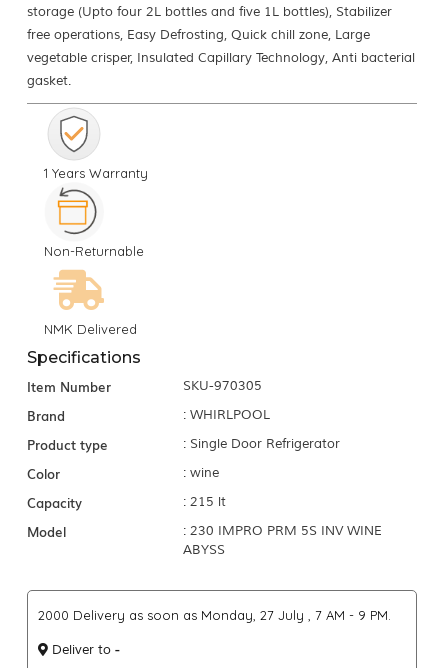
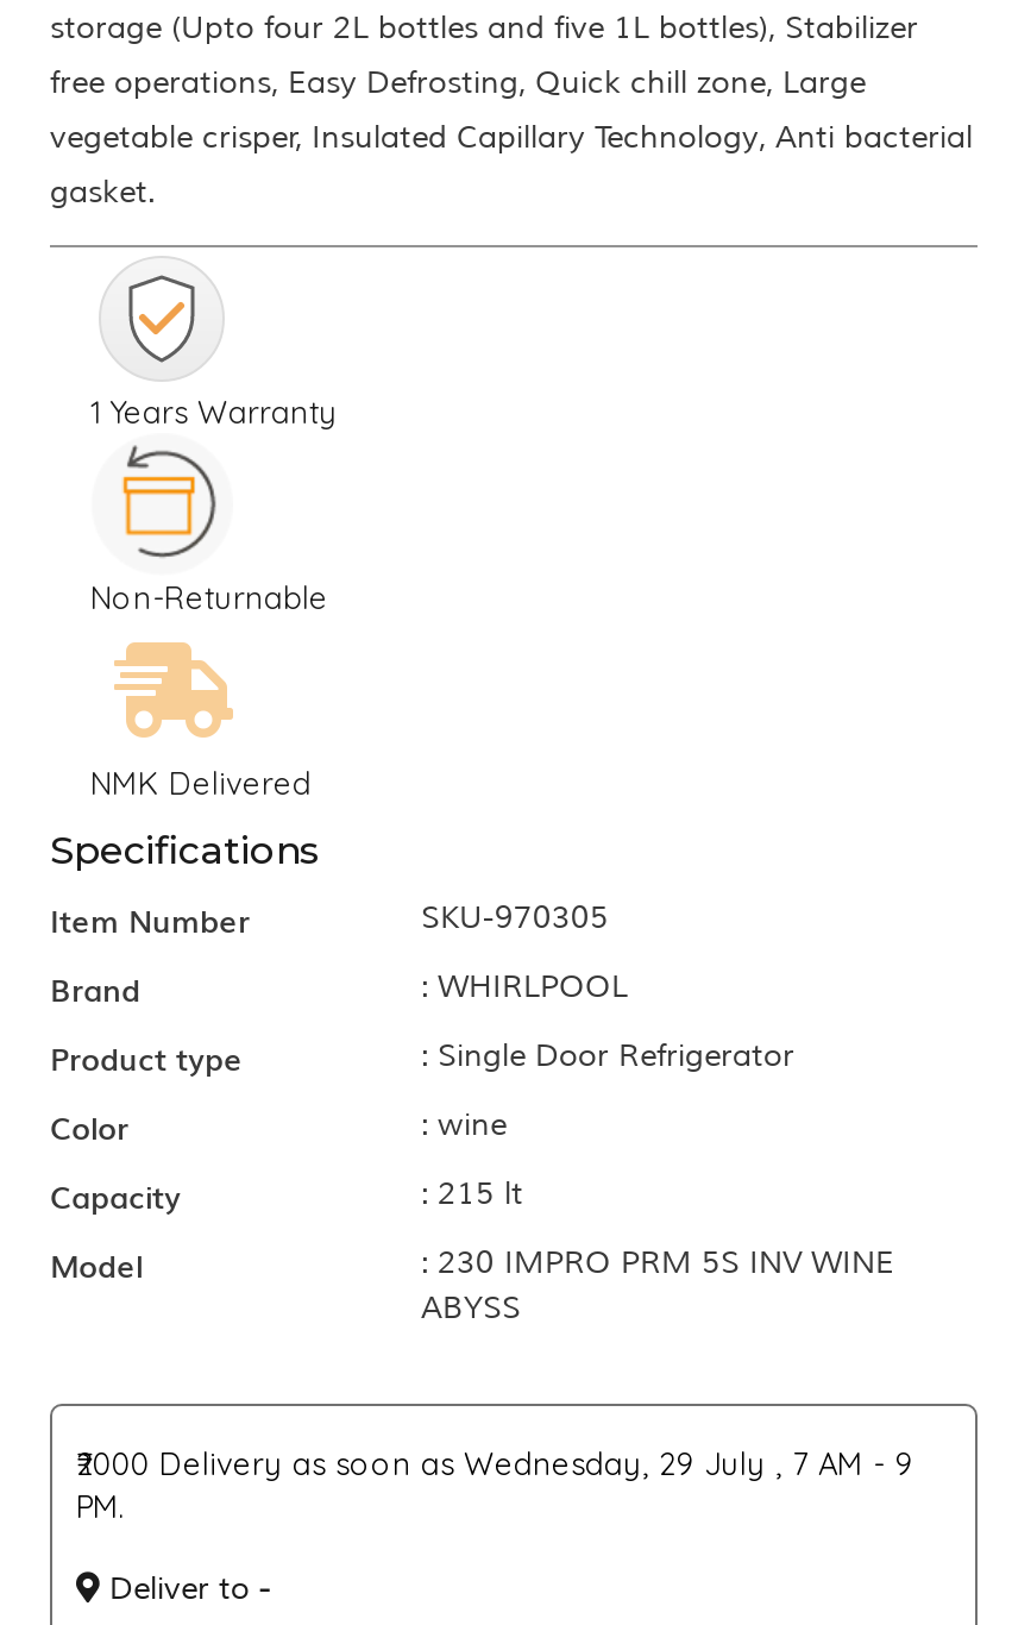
[38,607,391,623] ₹2000 Delivery as soon as Monday, 27 July , 7 AM - 9 PM. -> [76,1443,913,1524] ₹2000 Delivery as soon as Wednesday, 29 July , 7 AM - 9 | PM.

